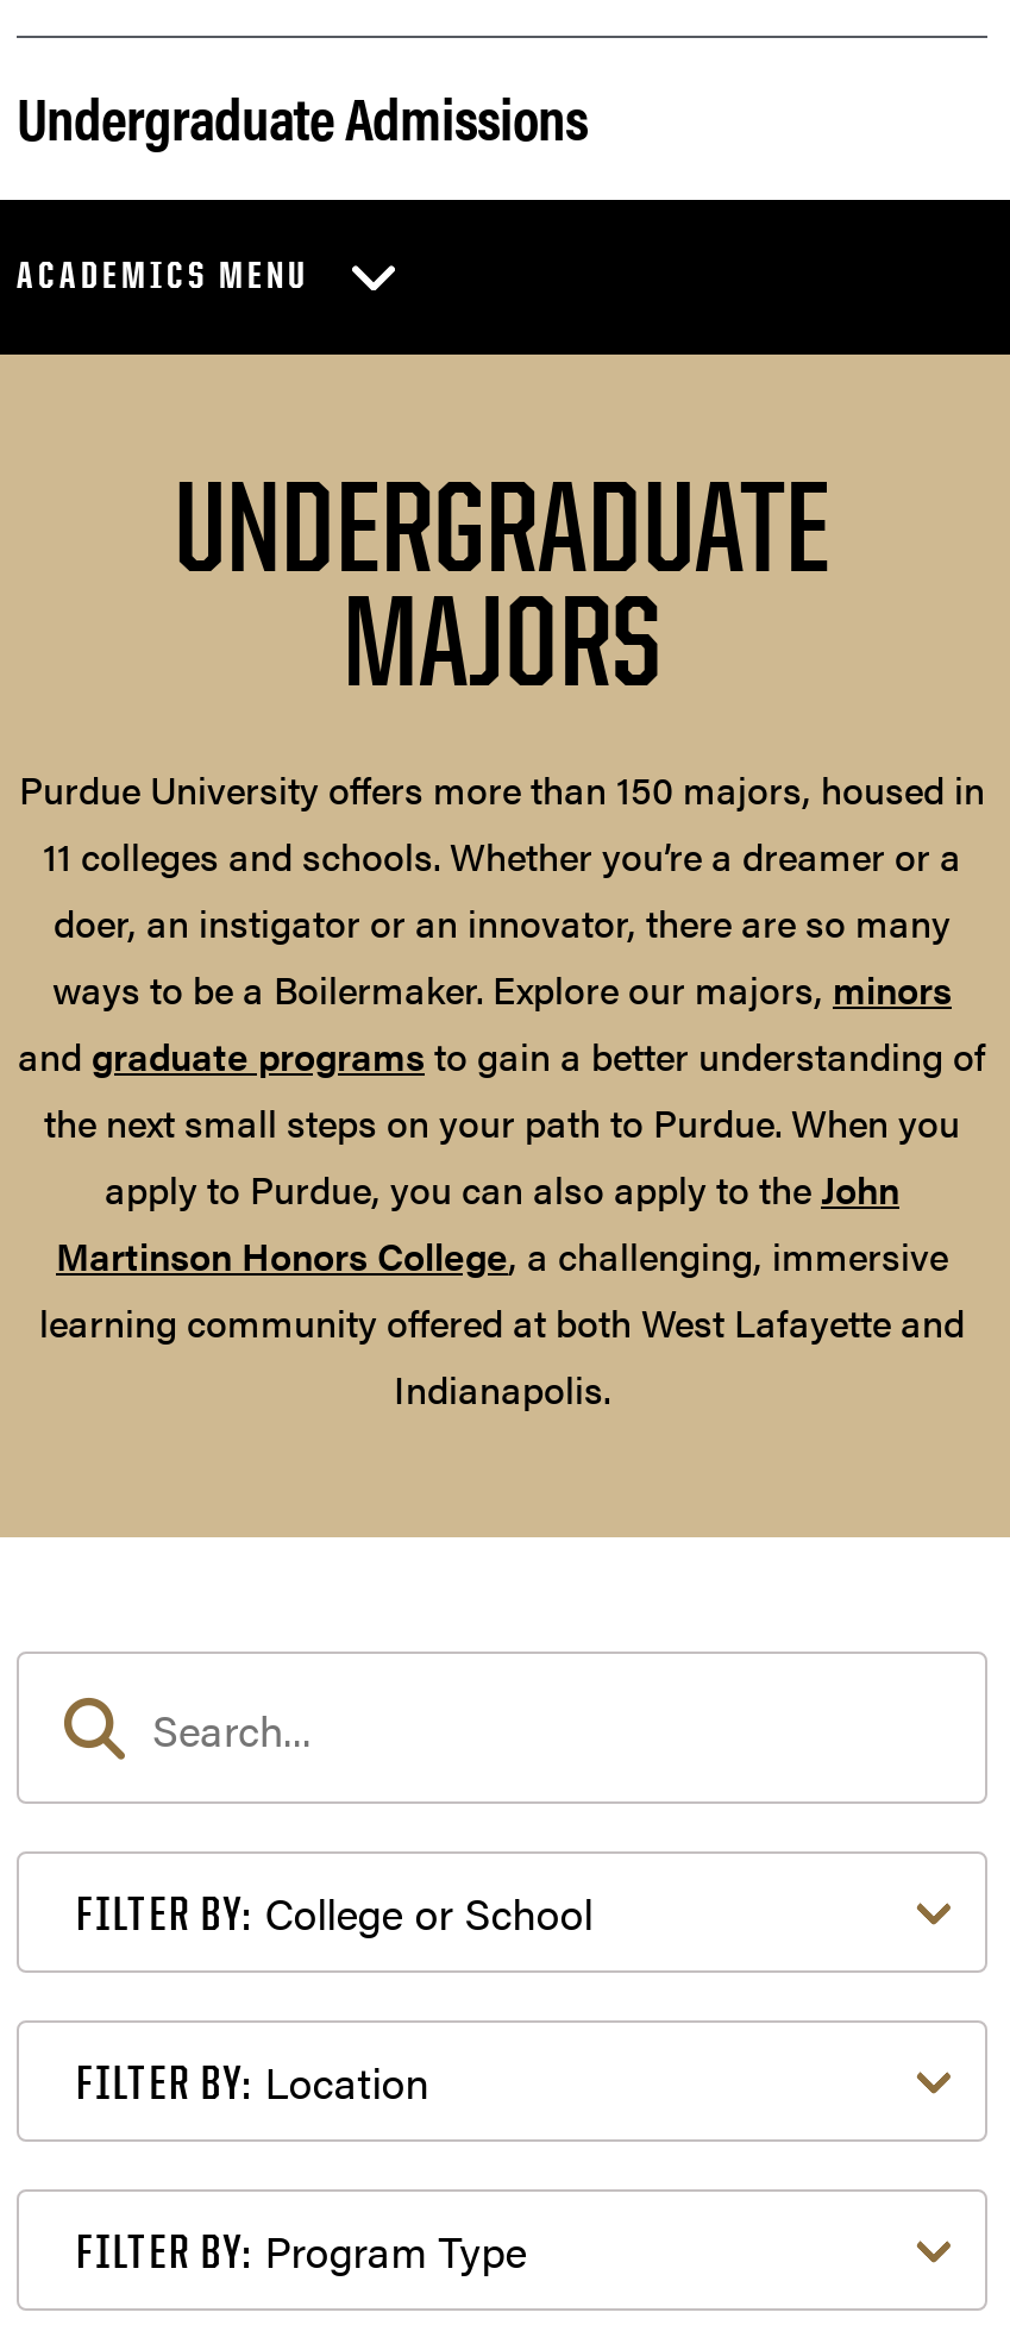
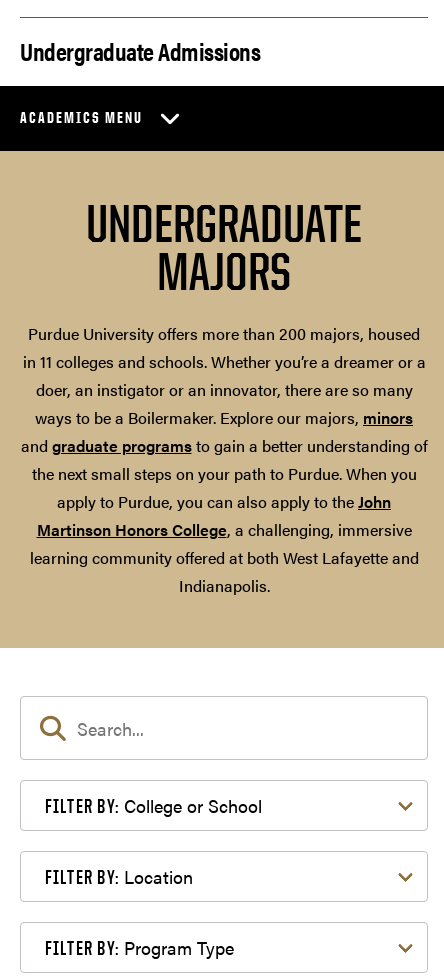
[19,762,985,883] Purdue University offers more than 150 majors, housed in | 11 colleges and schools. Whether you’re a dreamer or a -> [22,322,425,373] Purdue University offers more than 200 majors, housed | in 11 colleges and schools. Whether you’re a dreamer or a

